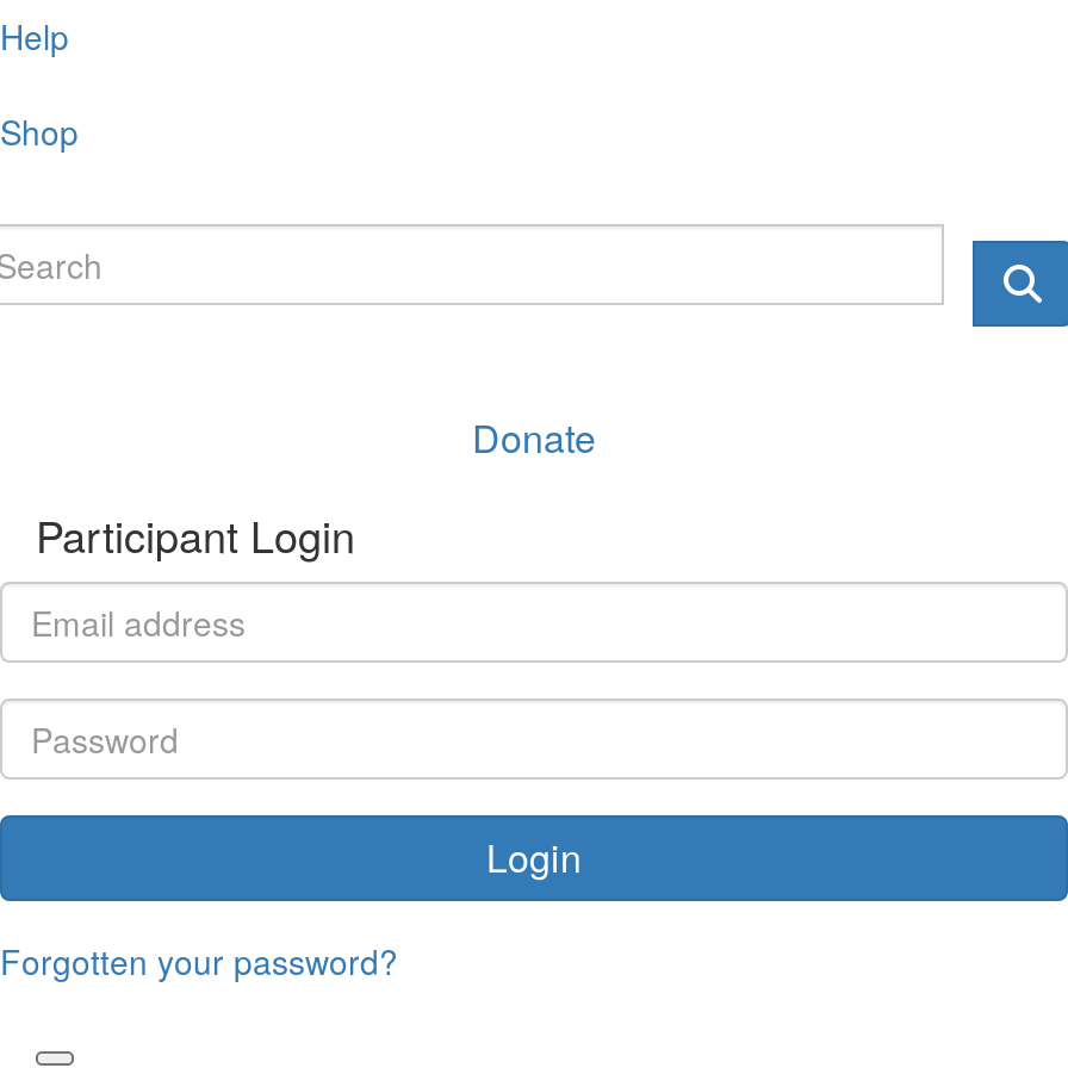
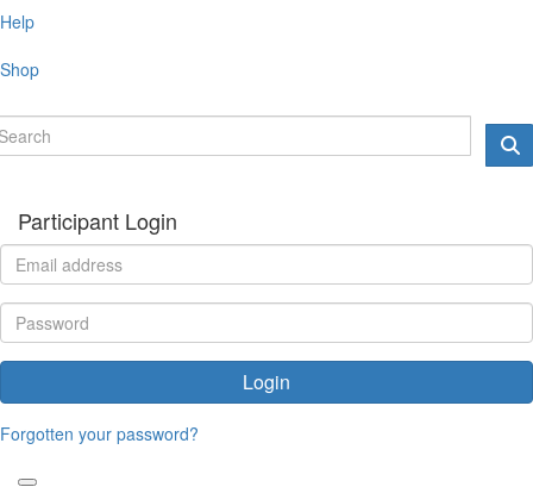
[472,409,596,464] Donate -> none

